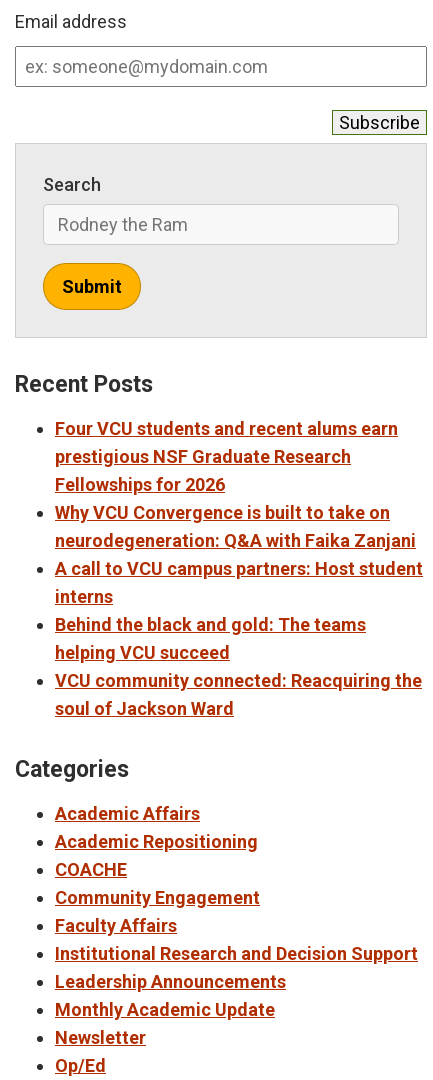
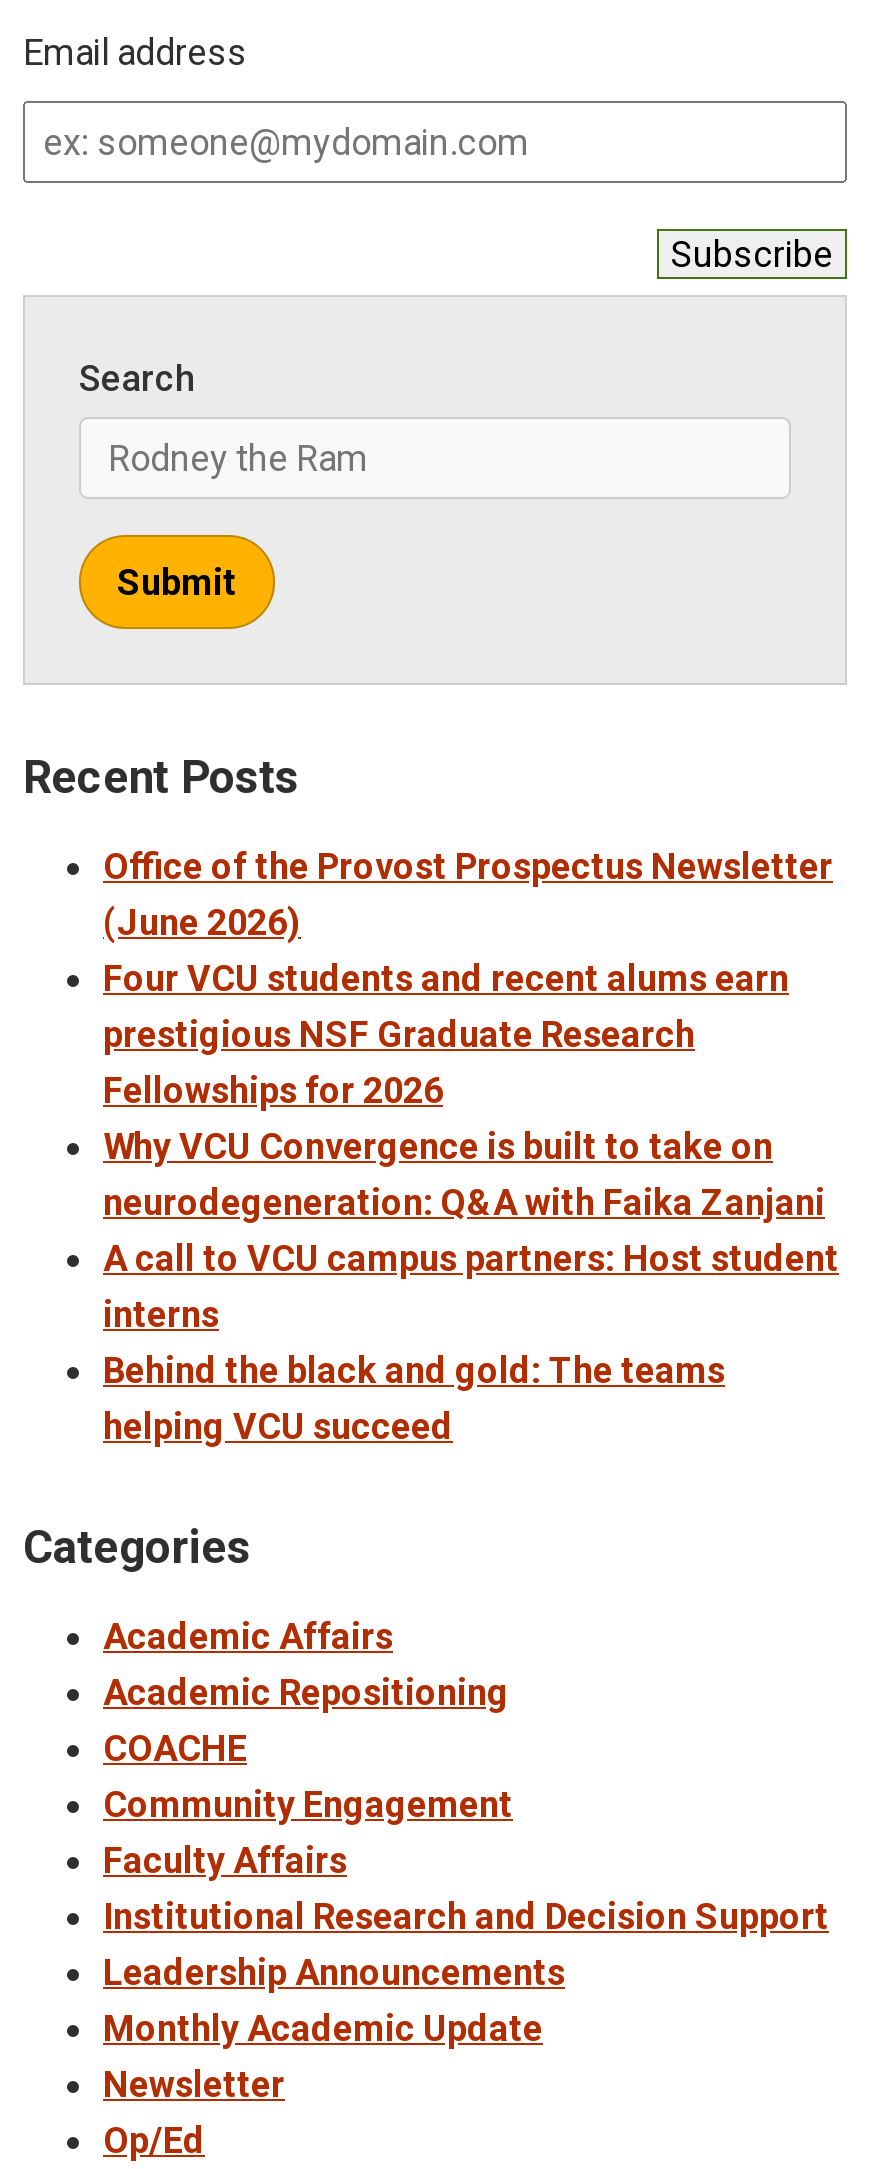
none -> [103,844,833,942] Office of the Provost Prospectus Newsletter | (June 2026)
moved [55,417,423,662] -> [103,956,839,1446]: Four VCU students and recent alums earn | prestigious NSF Graduate Research | Fellowships for 2026 | ... | Behind the black and gold: The teams | helping VCU succeed
[55,669,422,718] VCU community connected: Reacquiring the | soul of Jackson Ward -> none

